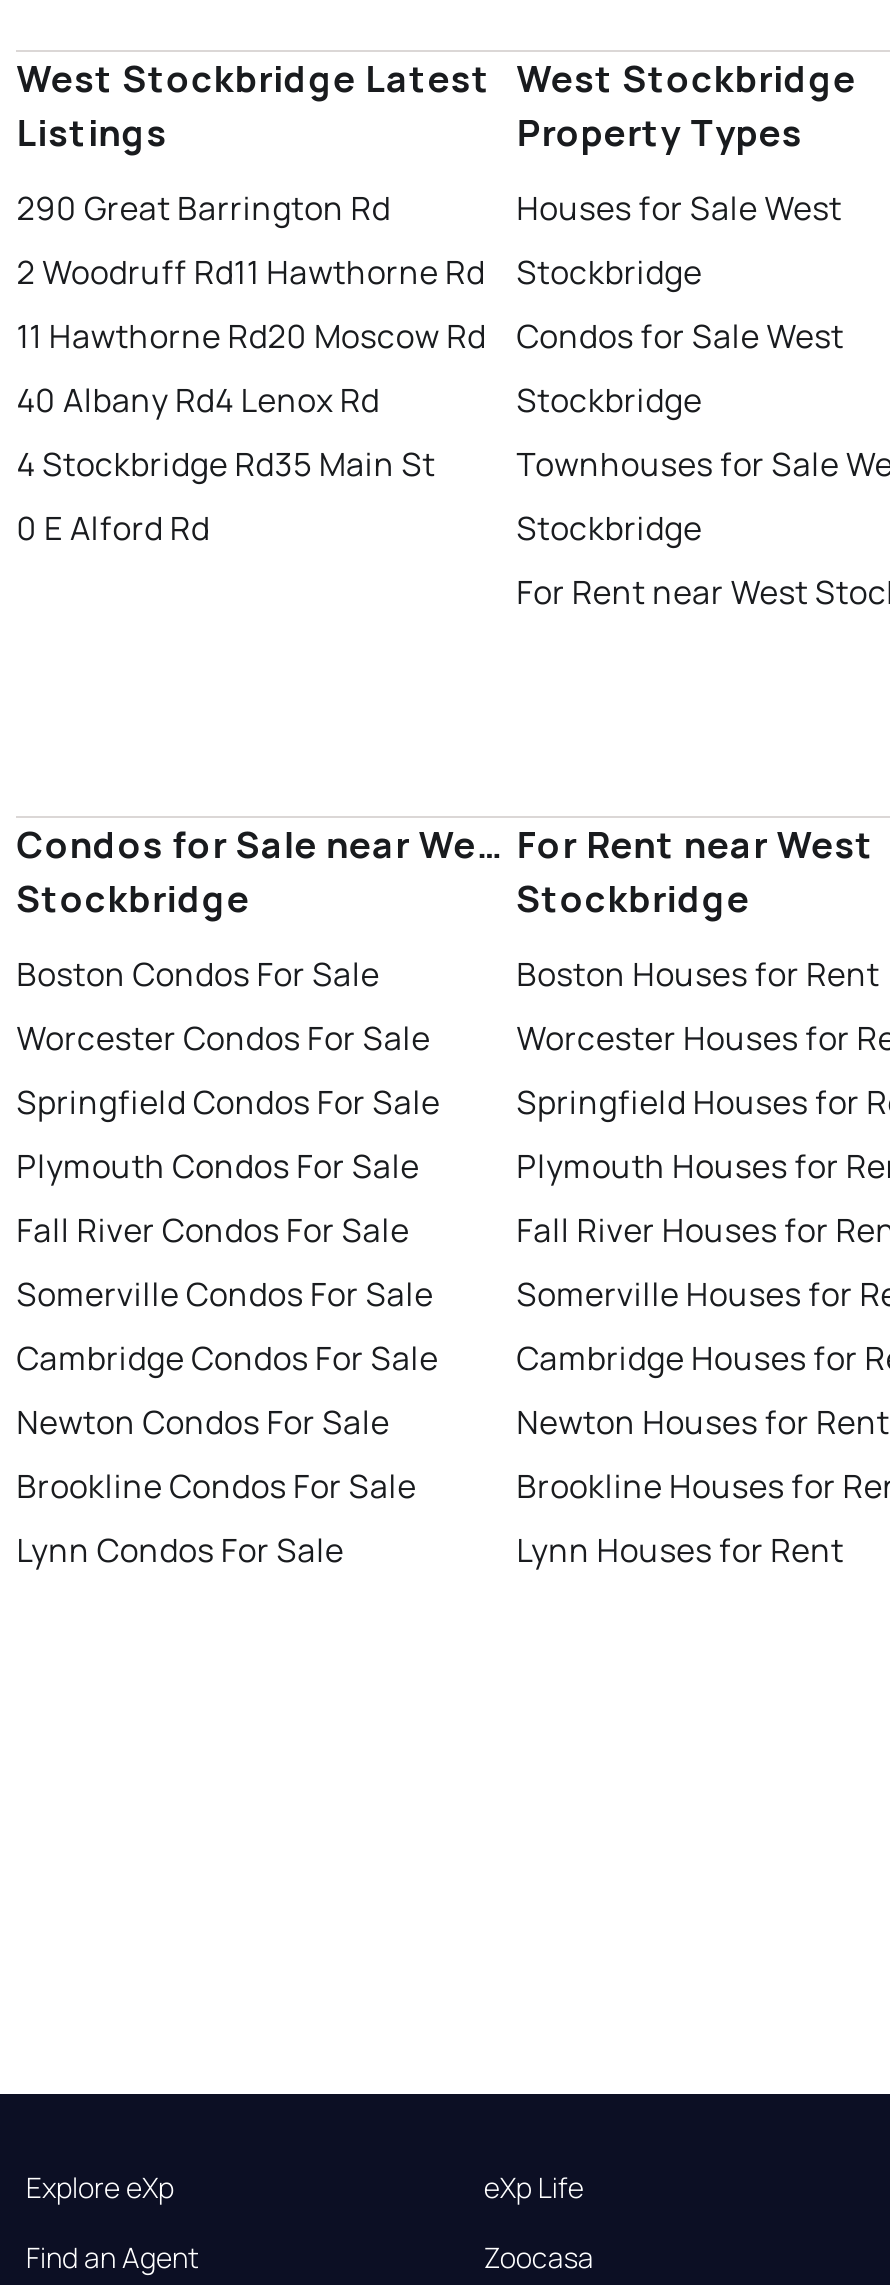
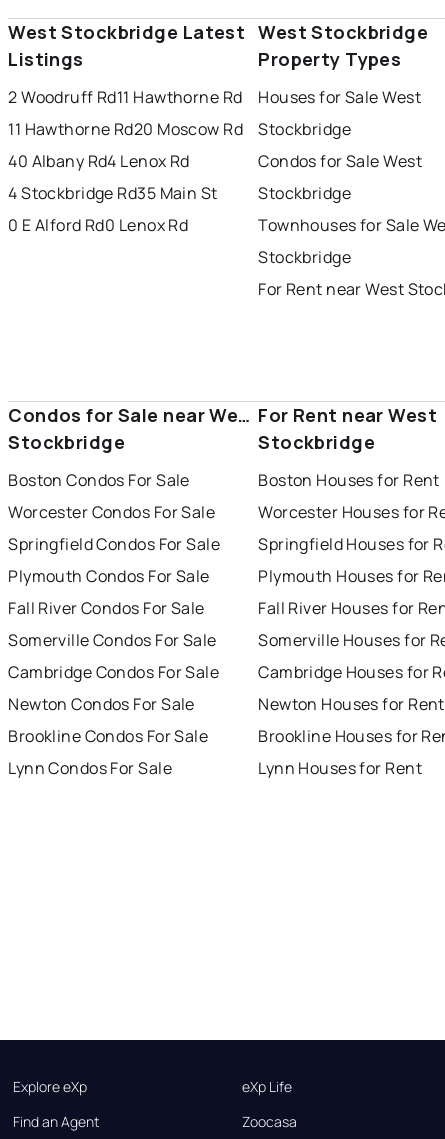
[16,185,391,229] 290 Great Barrington Rd -> none
moved [16,249,486,485] -> [8,86,243,204]: 2 Woodruff Rd11 Hawthorne Rd | 11 Hawthorne Rd20 Moscow Rd | 40 Albany Rd4 Lenox Rd | 4 Stockbridge Rd35 Main St
[16,505,210,549] 0 E Alford Rd -> [8,214,188,236] 0 E Alford Rd0 Lenox Rd

